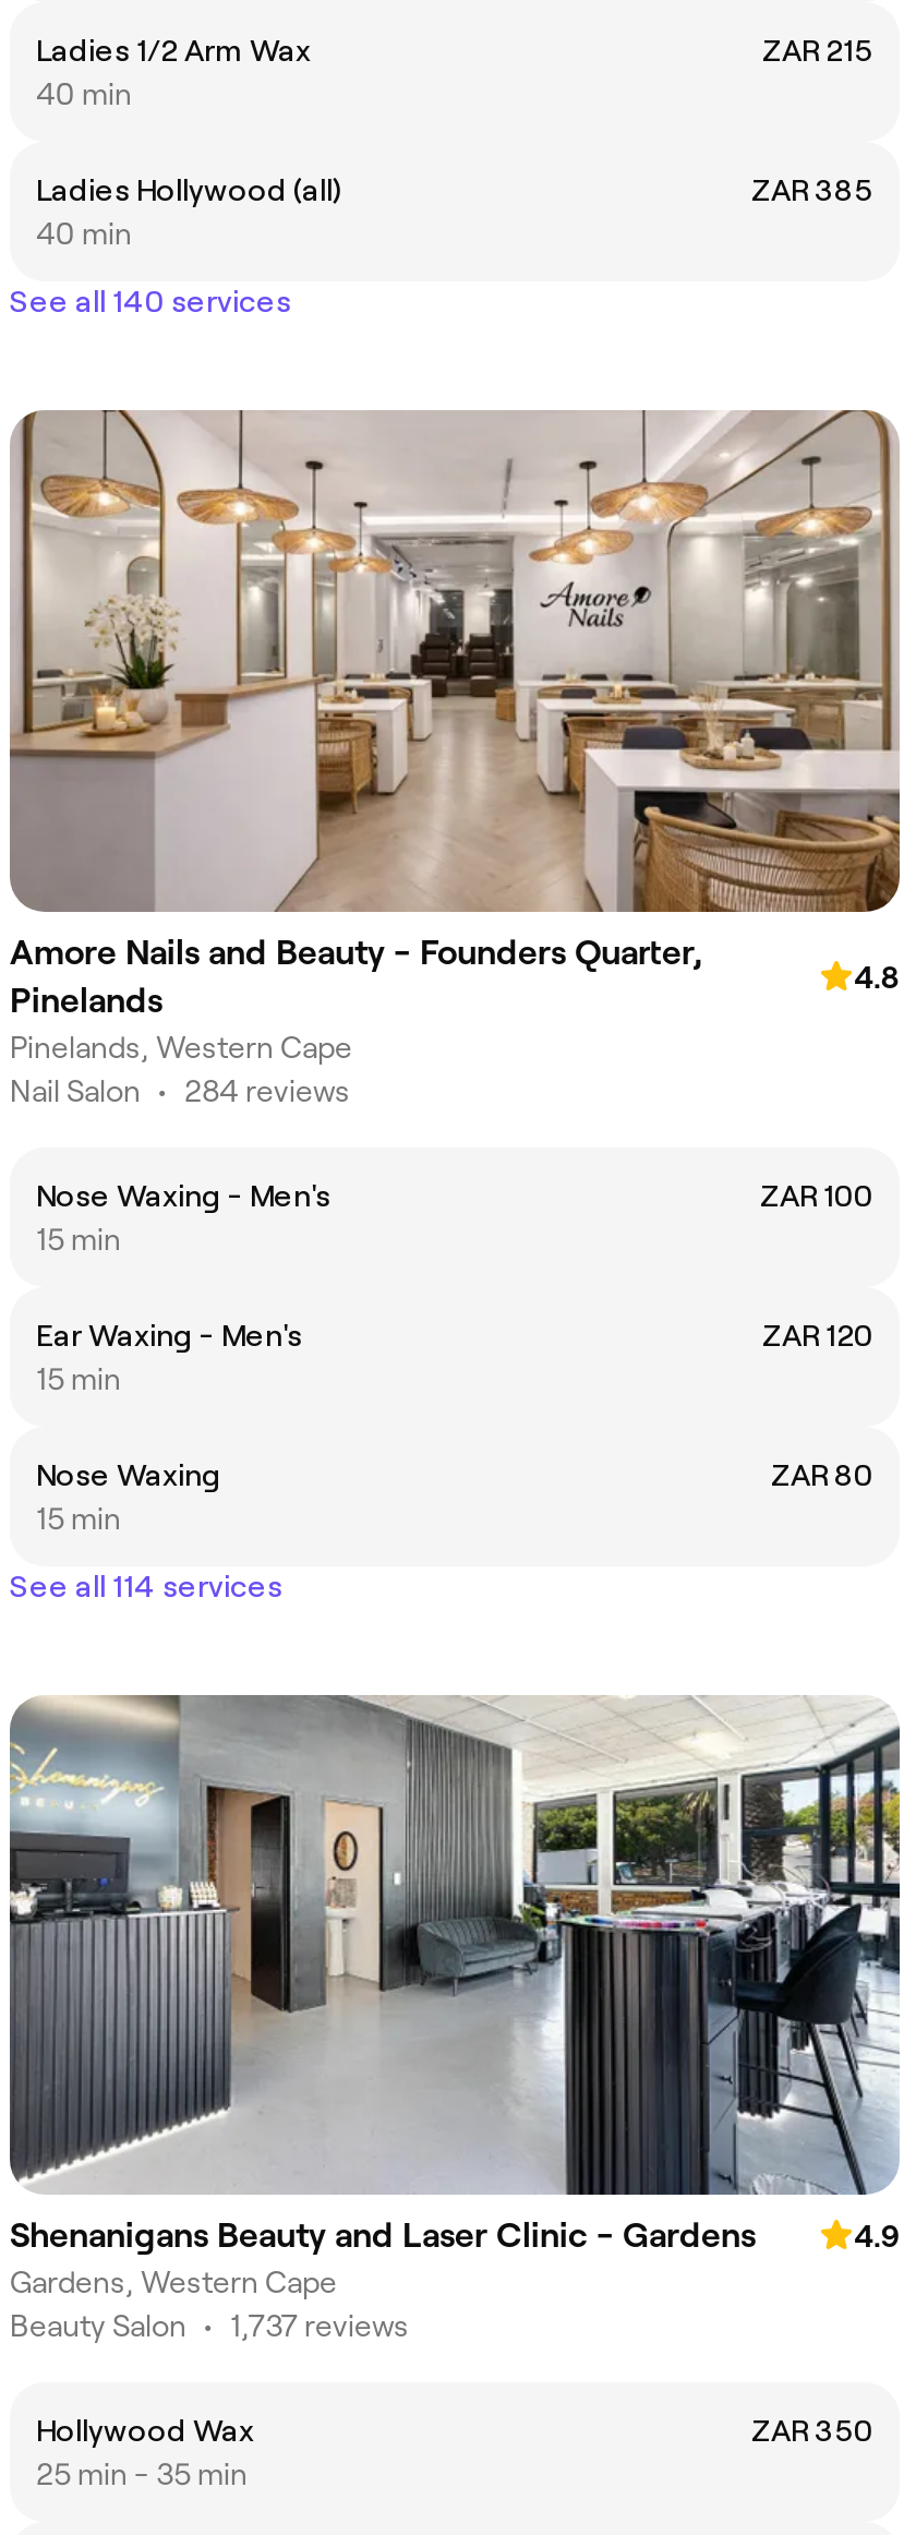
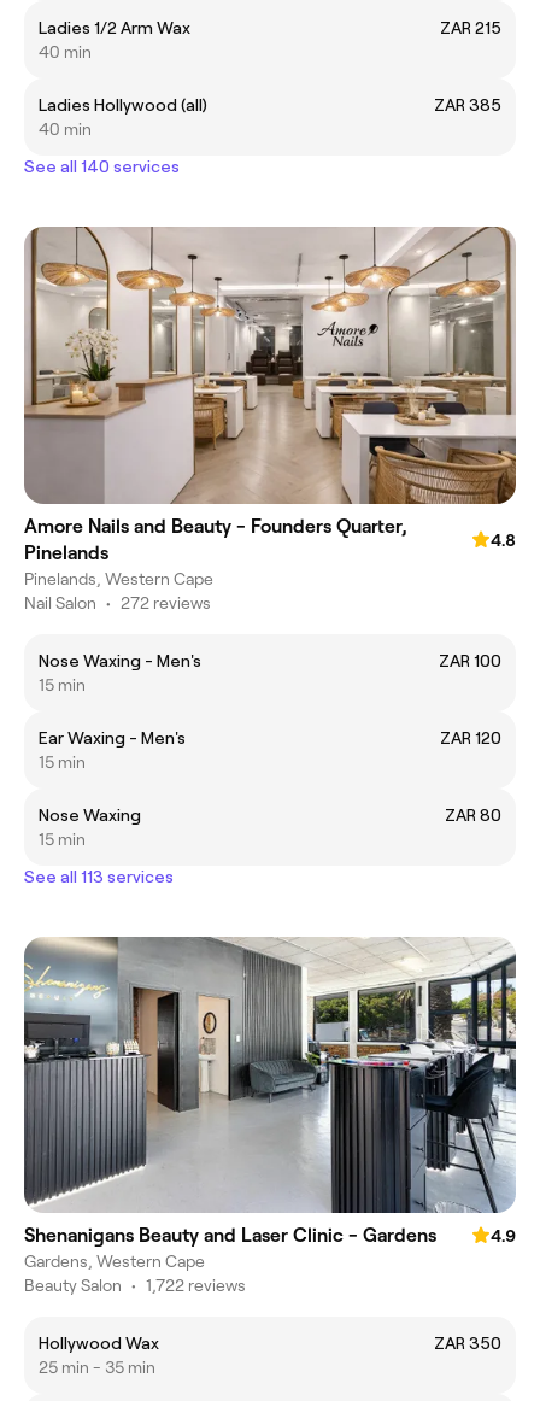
[10,1072,350,1107] Nail Salon • 284 reviews -> [24,593,211,612] Nail Salon • 272 reviews
[10,1567,282,1602] See all 114 services -> [24,866,174,886] See all 113 services
[10,2308,409,2343] Beauty Salon • 1,737 reviews -> [24,1276,246,1295] Beauty Salon • 1,722 reviews

